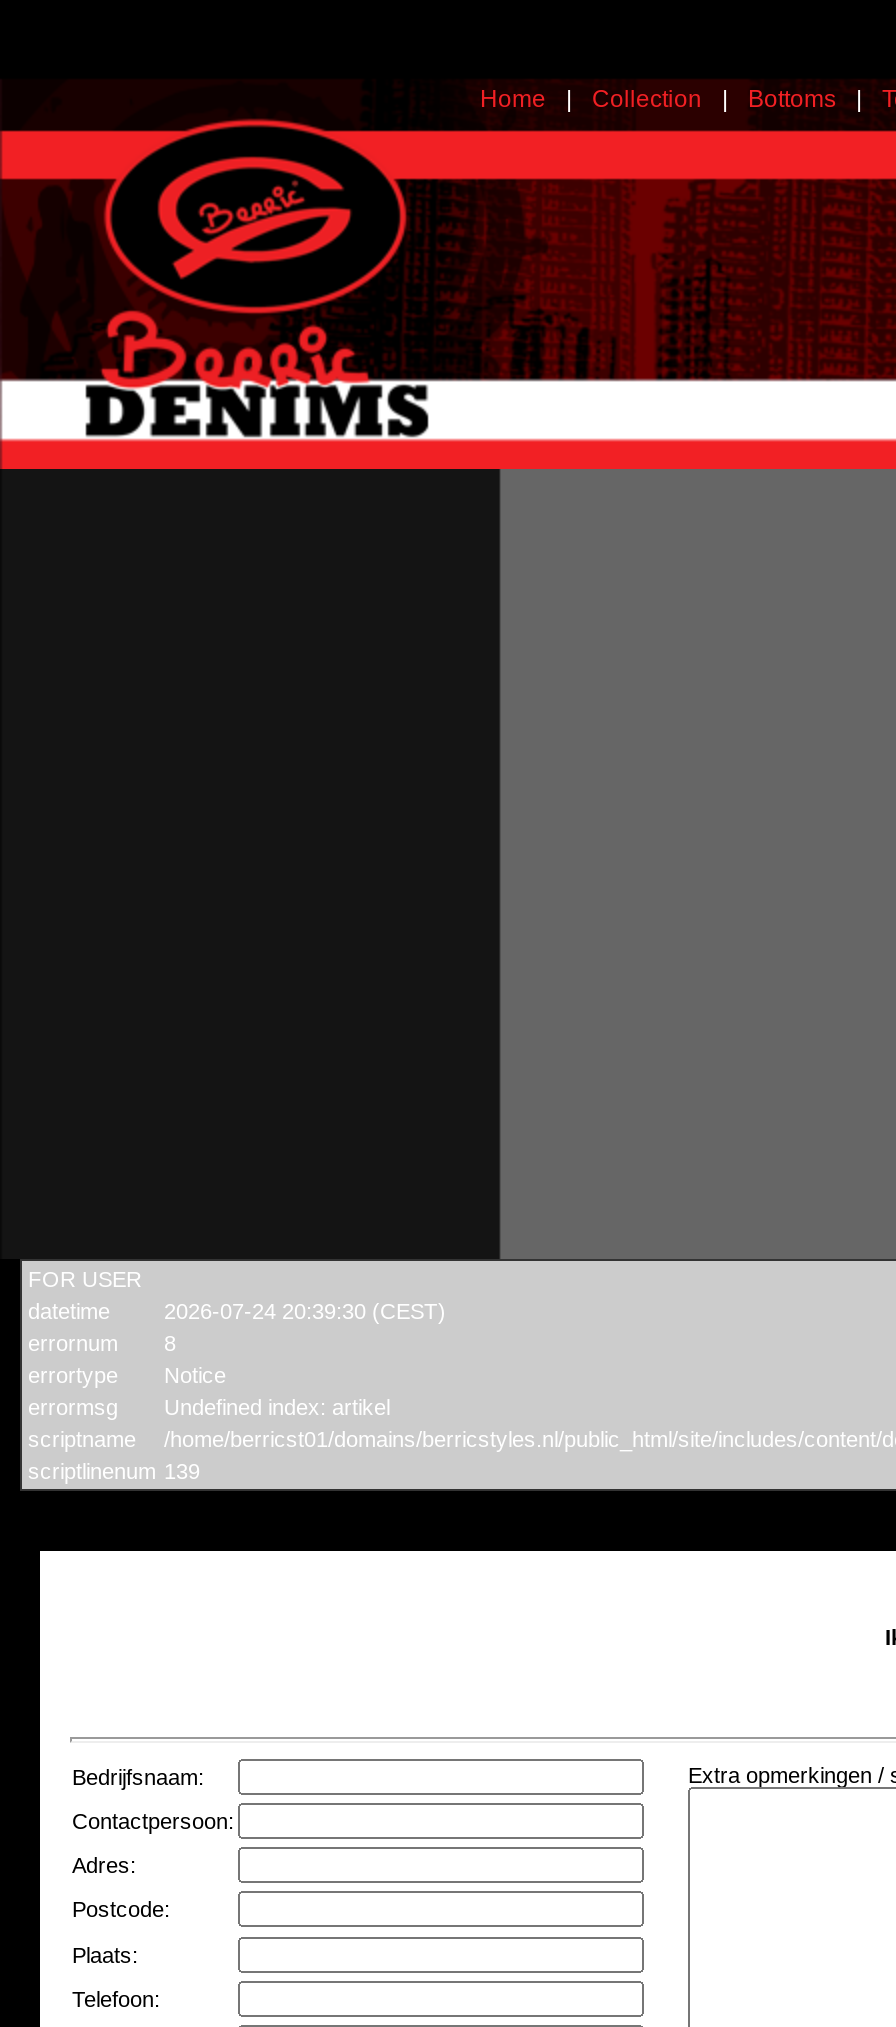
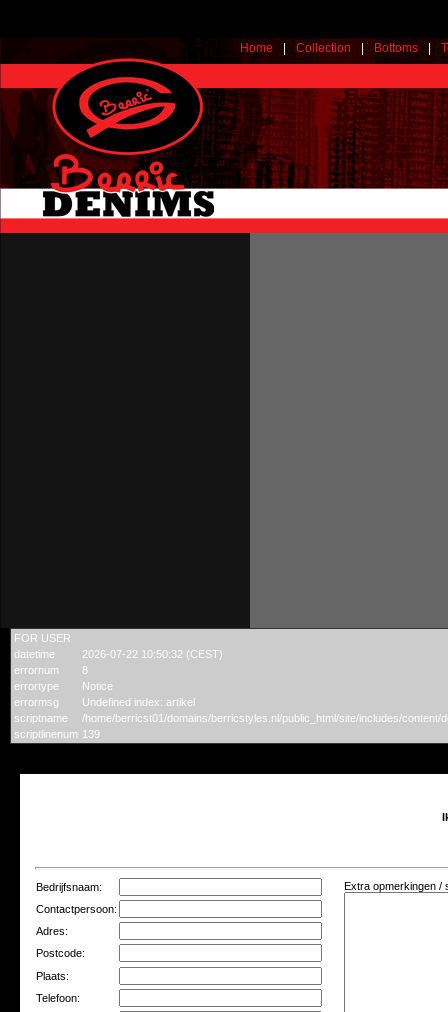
[164,1299,446,1323] 2026-07-24 20:39:30 (CEST) -> [82,648,223,660] 2026-07-22 10:50:32 (CEST)

